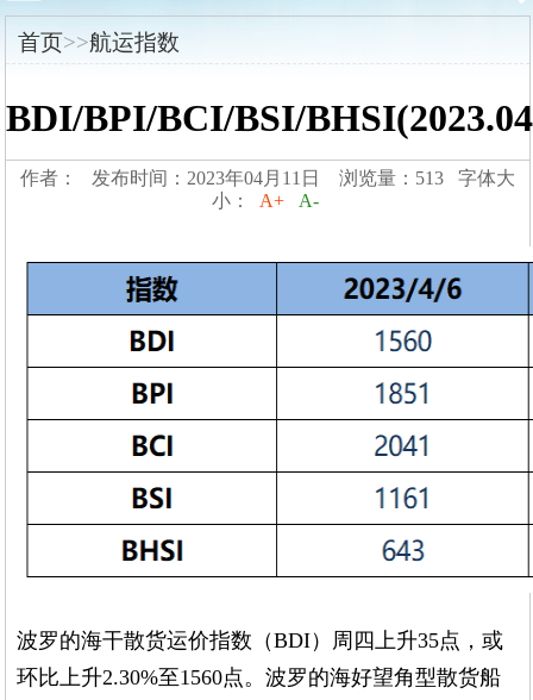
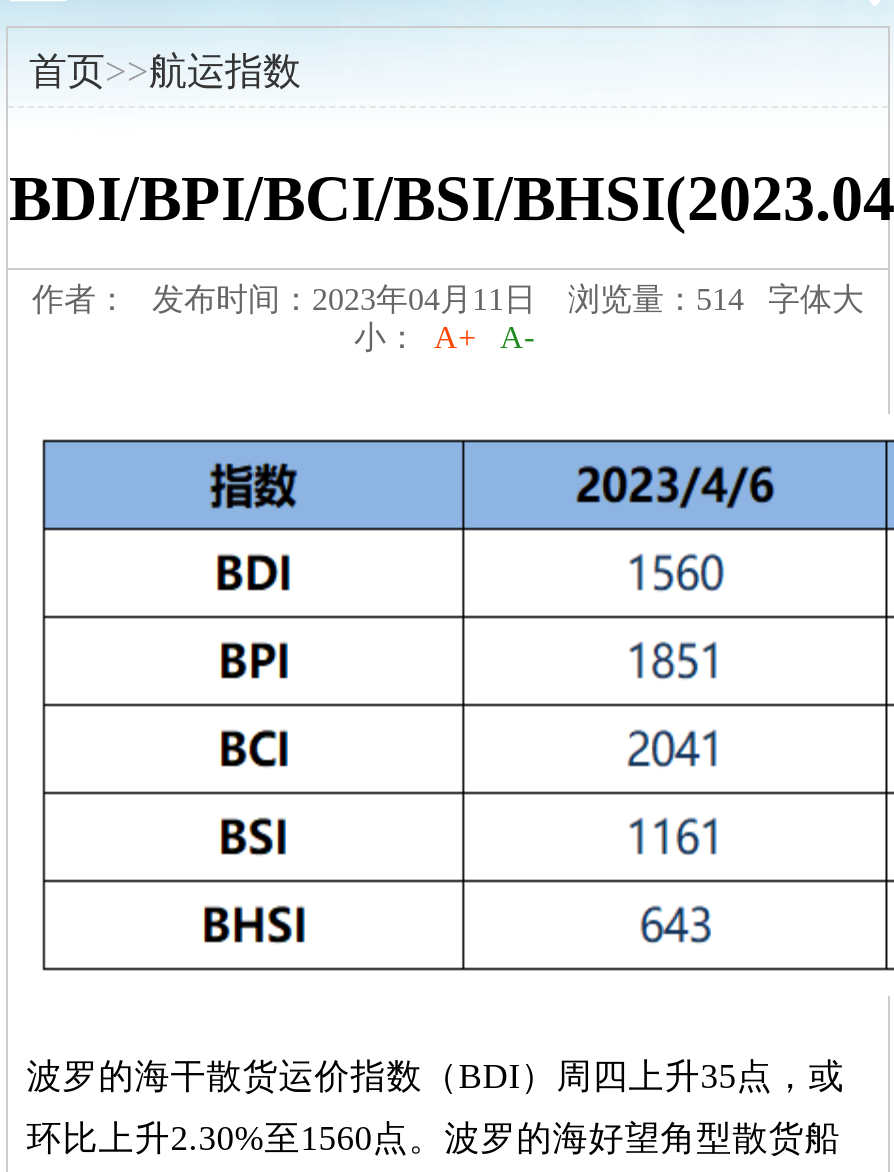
[20,168,515,189] 作者： 发布时间：2023年04月11日 浏览量：513 字体大 -> [32,283,864,317] 作者： 发布时间：2023年04月11日 浏览量：514 字体大

